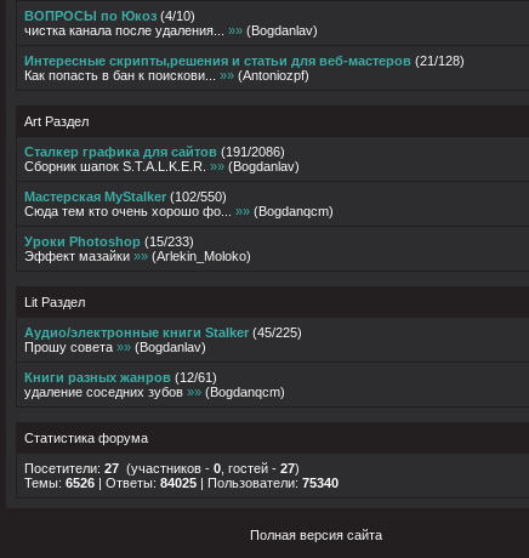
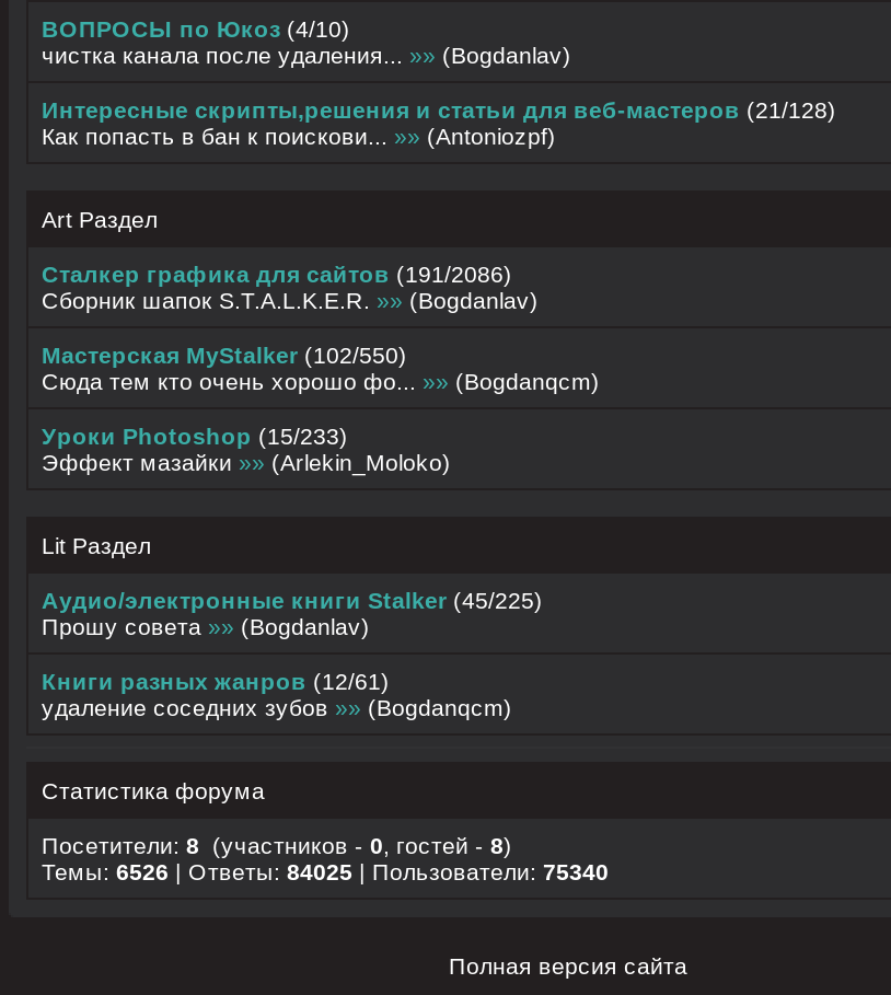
[24,461,300,475] Посетители: 27 (участников - 0, гостей - 27) -> [42,831,512,858] Посетители: 8 (участников - 0, гостей - 8)

